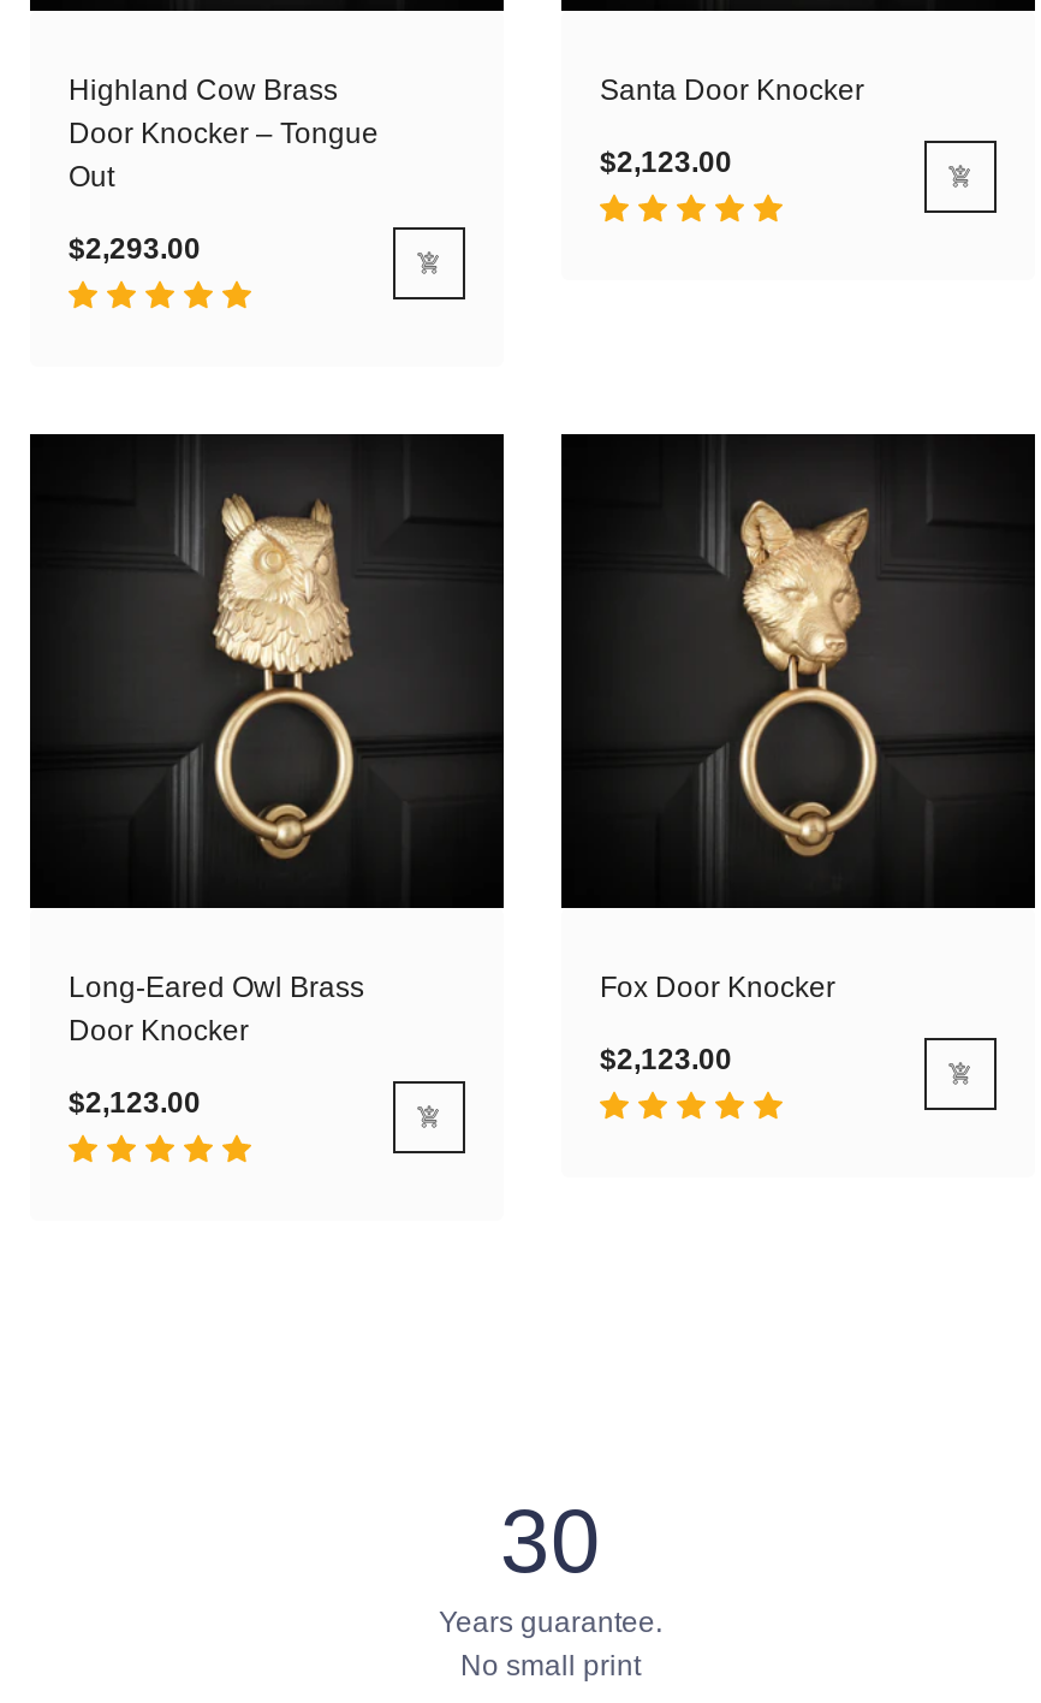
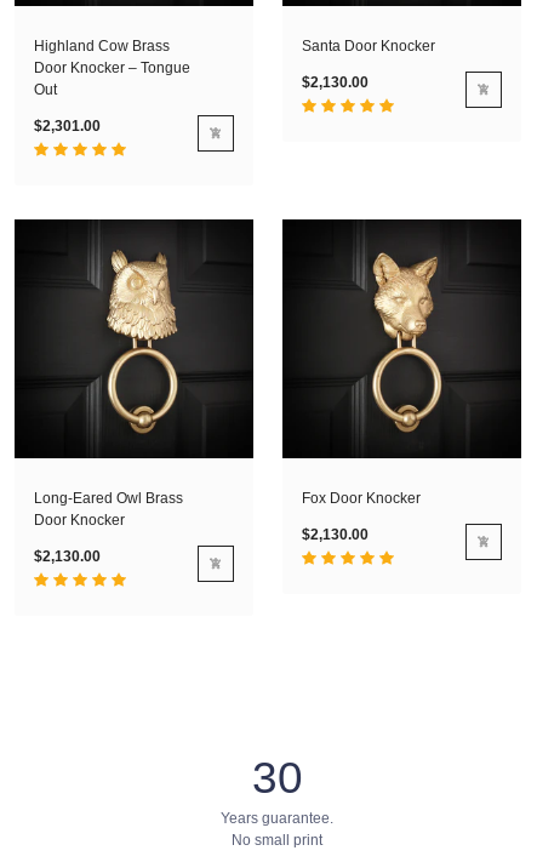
[600,146,732,179] $2,123.00 -> [302,74,369,91] $2,130.00
[69,232,201,266] $2,293.00 -> [34,118,101,135] $2,301.00
[600,1043,732,1076] $2,123.00 -> [302,526,369,543] $2,130.00
[69,1086,201,1120] $2,123.00 -> [34,548,101,565] $2,130.00

